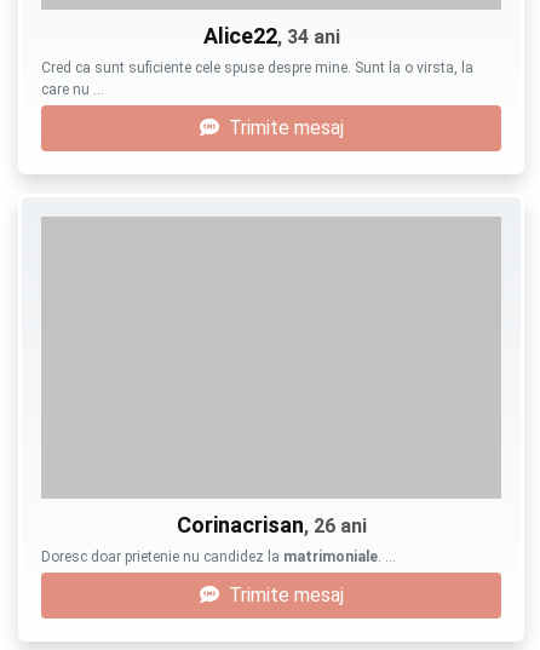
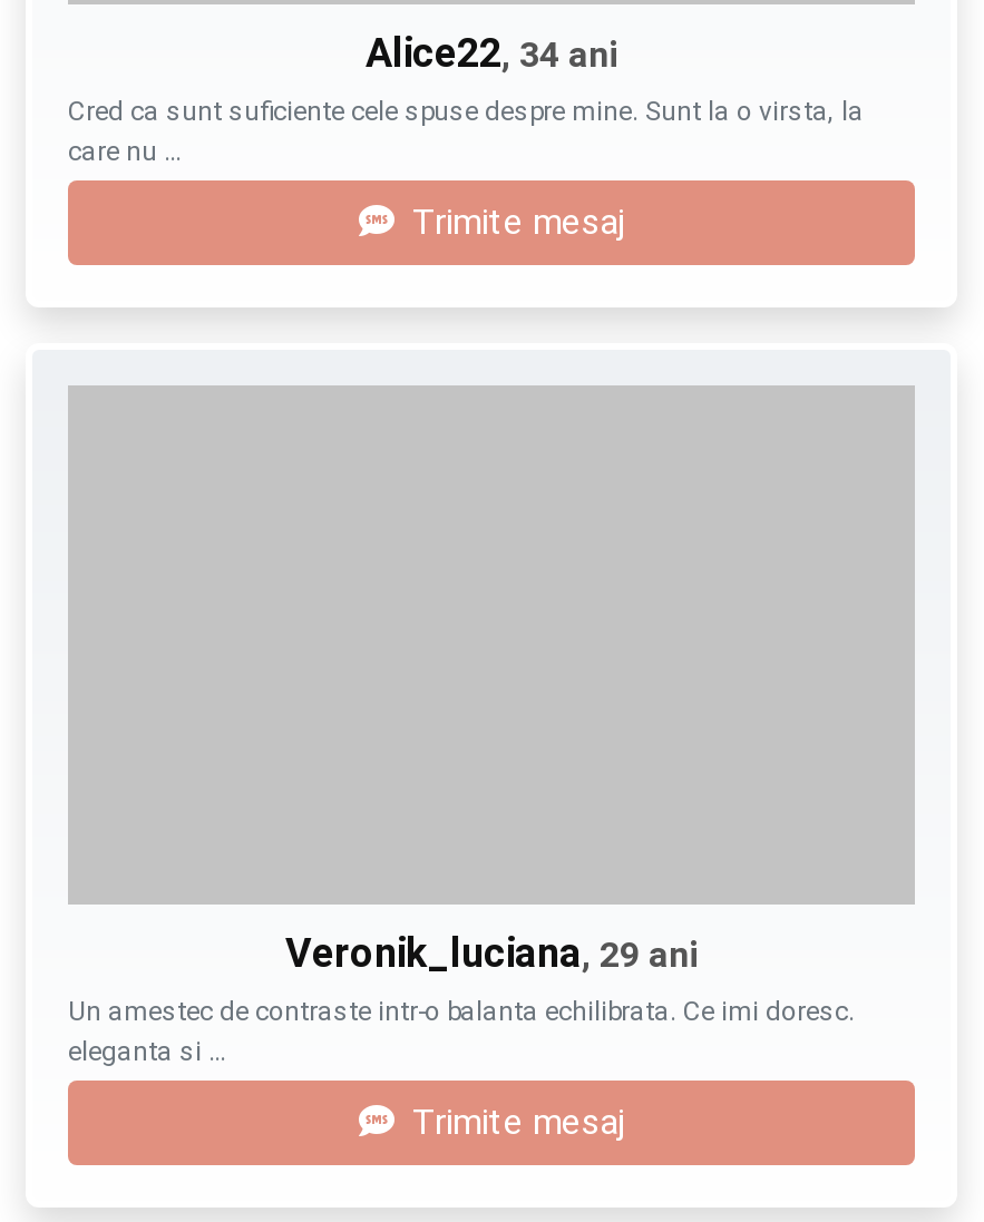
[41,512,396,565] Corinacrisan, 26 ani | Doresc doar prietenie nu candidez la matrimoniale. … -> [68,929,855,1067] Veronik_luciana, 29 ani | Un amestec de contraste intr-o balanta echilibrata. Ce imi doresc. | eleganta si …

